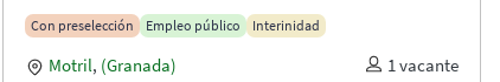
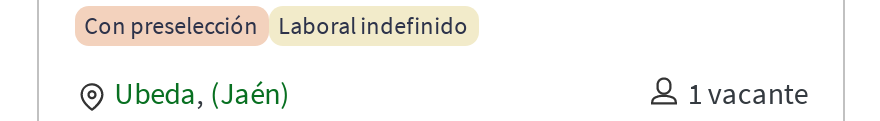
[145,16,319,34] Empleo público | Interinidad -> [278,9,468,39] Laboral indefinido
[48,54,176,76] Motril, (Granada) -> [114,73,290,111] Ubeda, (Jaén)

